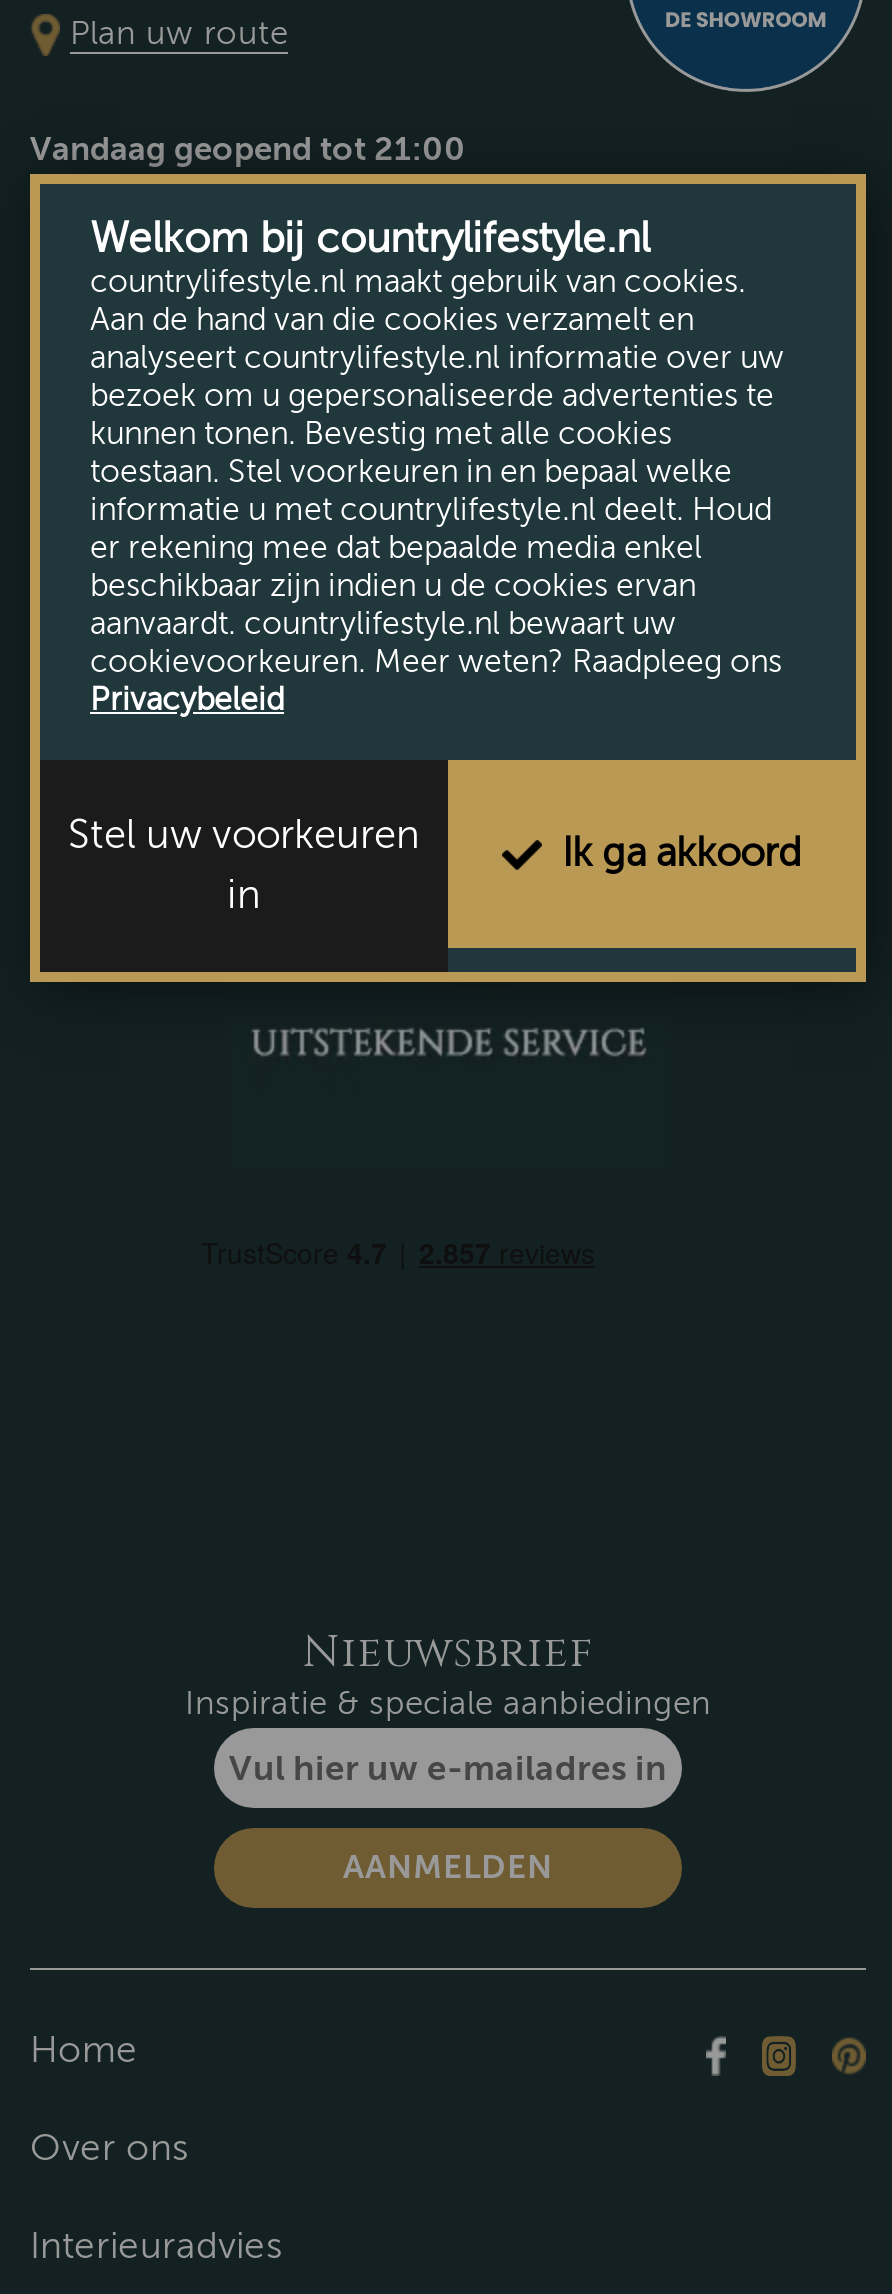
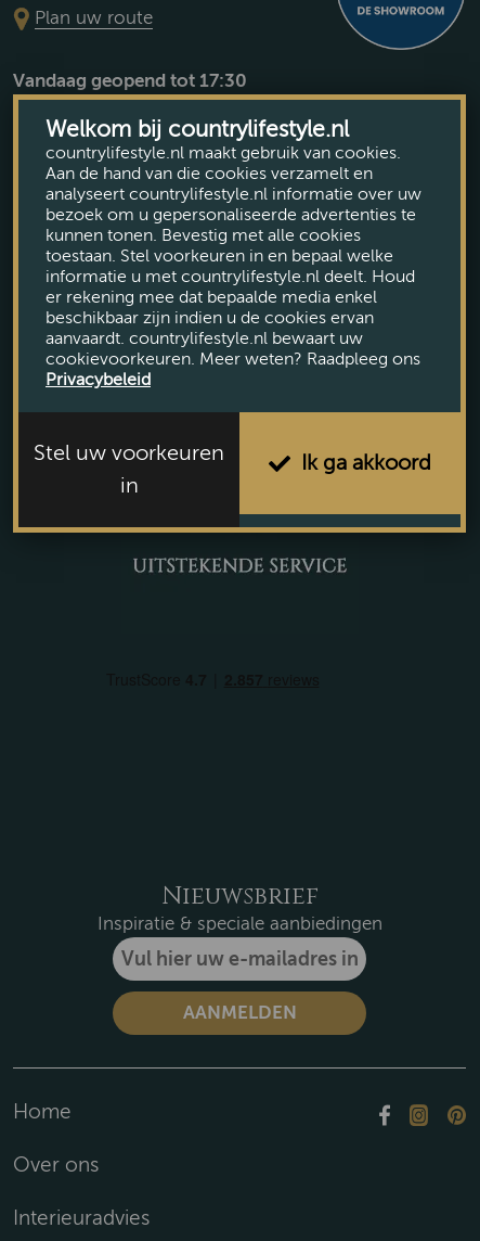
[30,130,466,168] Vandaag geopend tot 21:00 -> [13,71,247,91] Vandaag geopend tot 17:30

